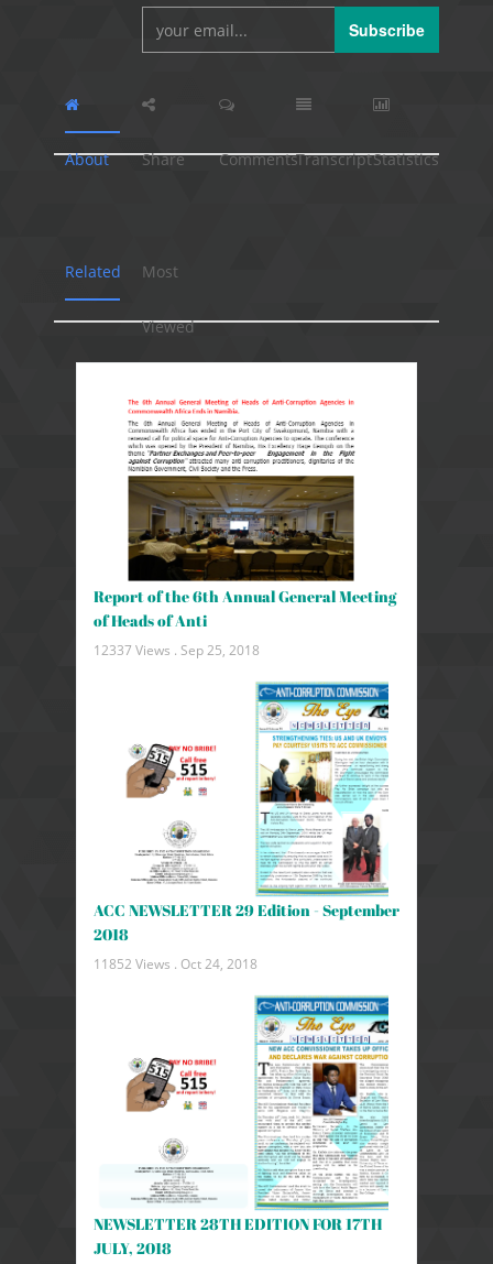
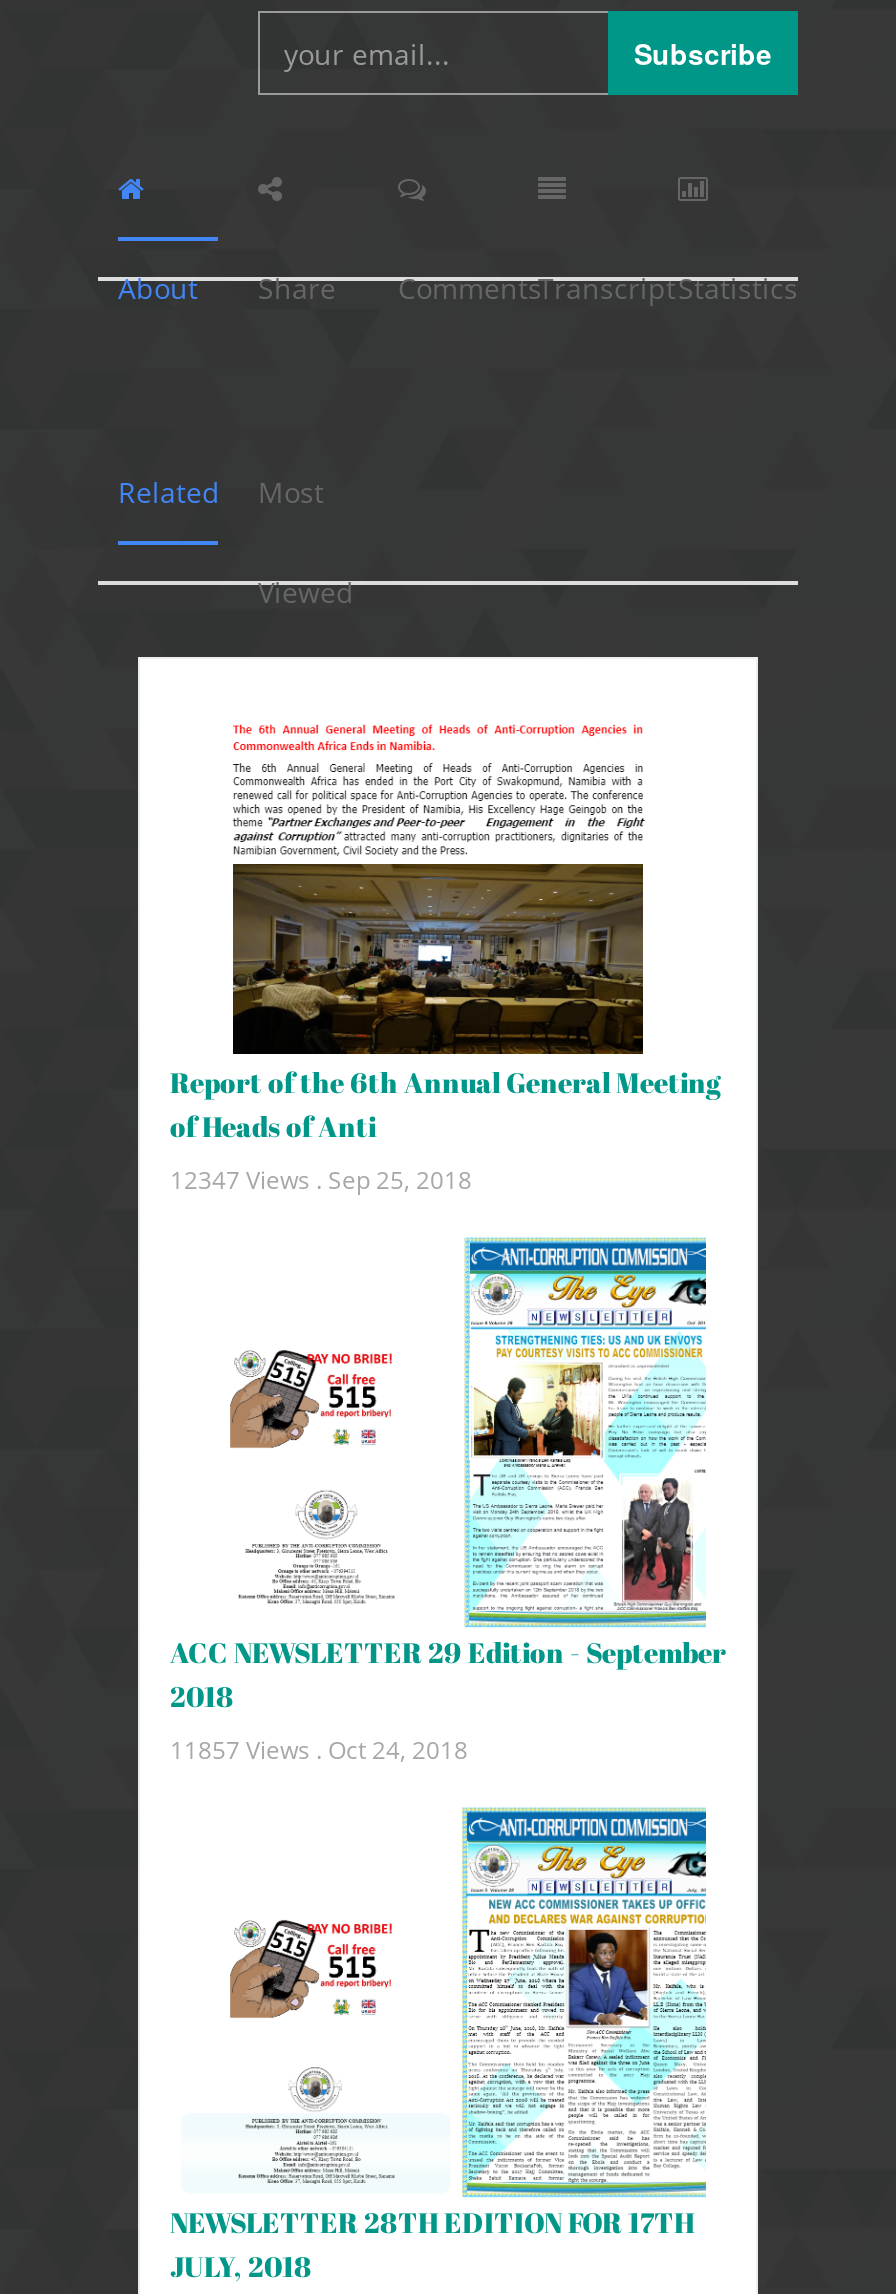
[94,641,260,659] 12337 Views . Sep 25, 2018 -> [170,1163,472,1195] 12347 Views . Sep 25, 2018
[94,955,258,972] 11852 Views . Oct 24, 2018 -> [170,1733,468,1765] 11857 Views . Oct 24, 2018

